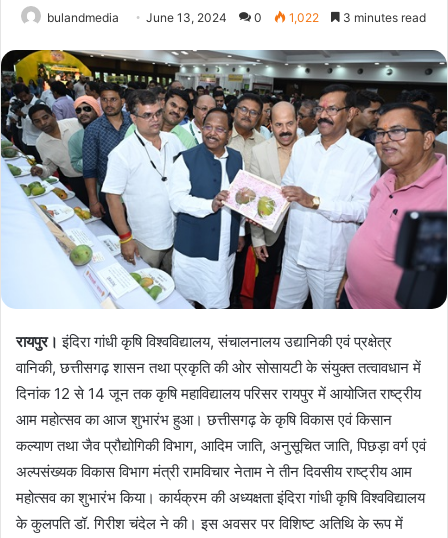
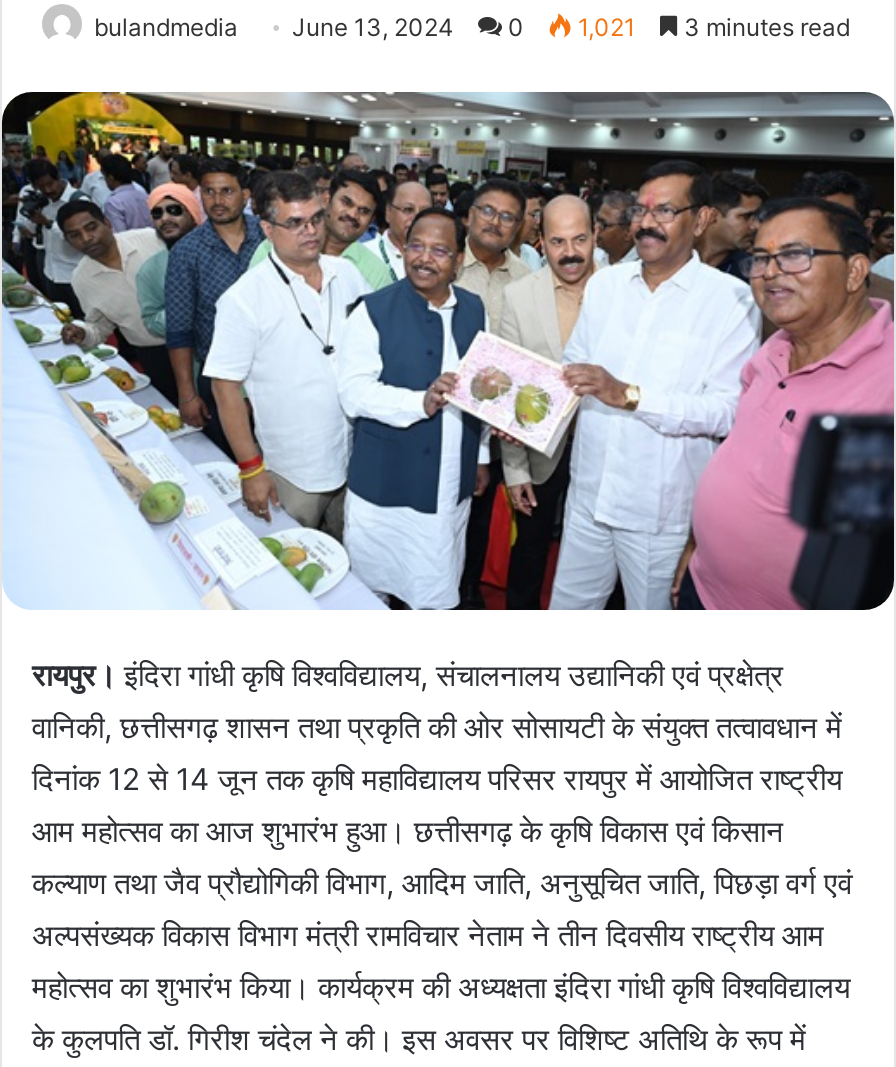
[47,10,426,25] bulandmedia June 13, 2024 0 1,022 3 minutes read -> [94,12,850,42] bulandmedia June 13, 2024 0 1,021 3 minutes read

